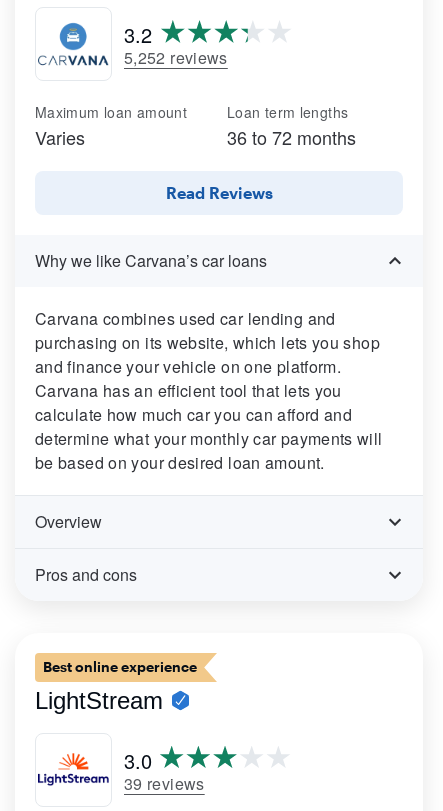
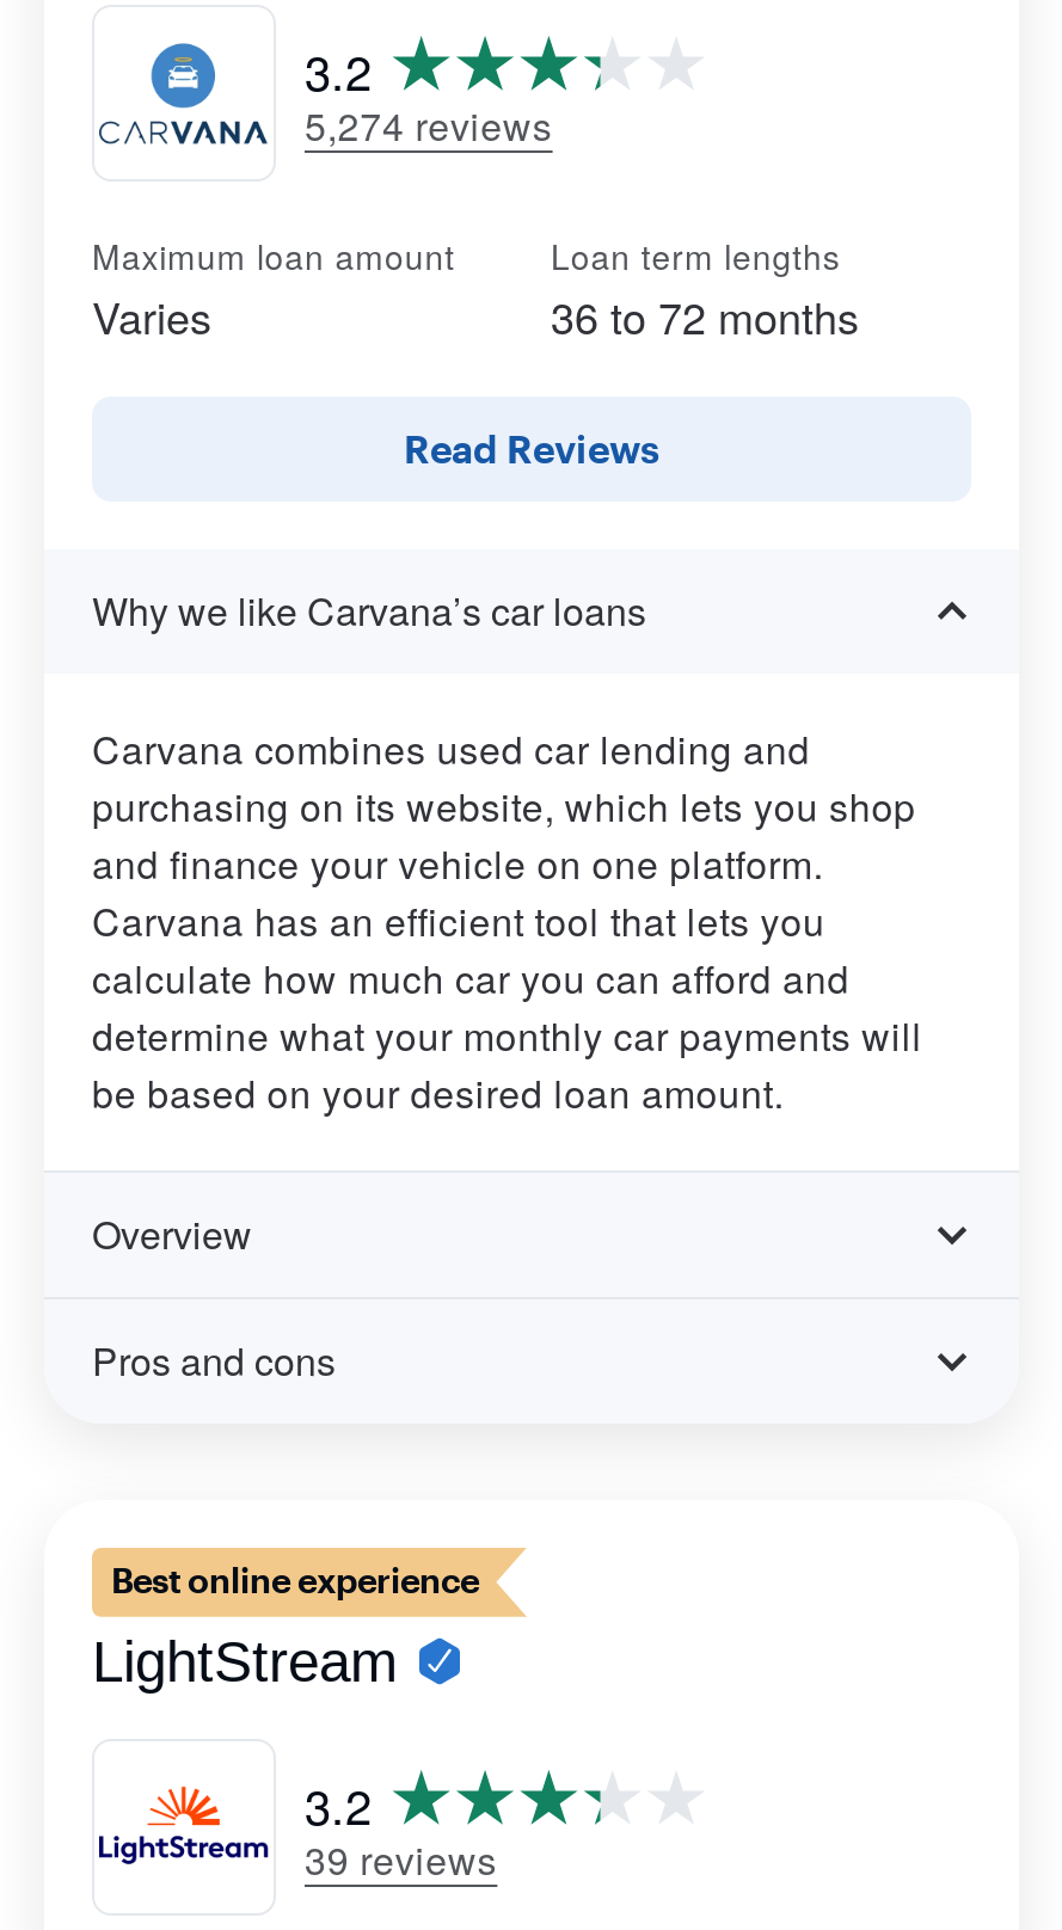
[124,46,228,69] 5,252 reviews -> [305,98,553,153] 5,274 reviews
[124,746,152,775] 3.0 -> [305,1769,372,1839] 3.2

